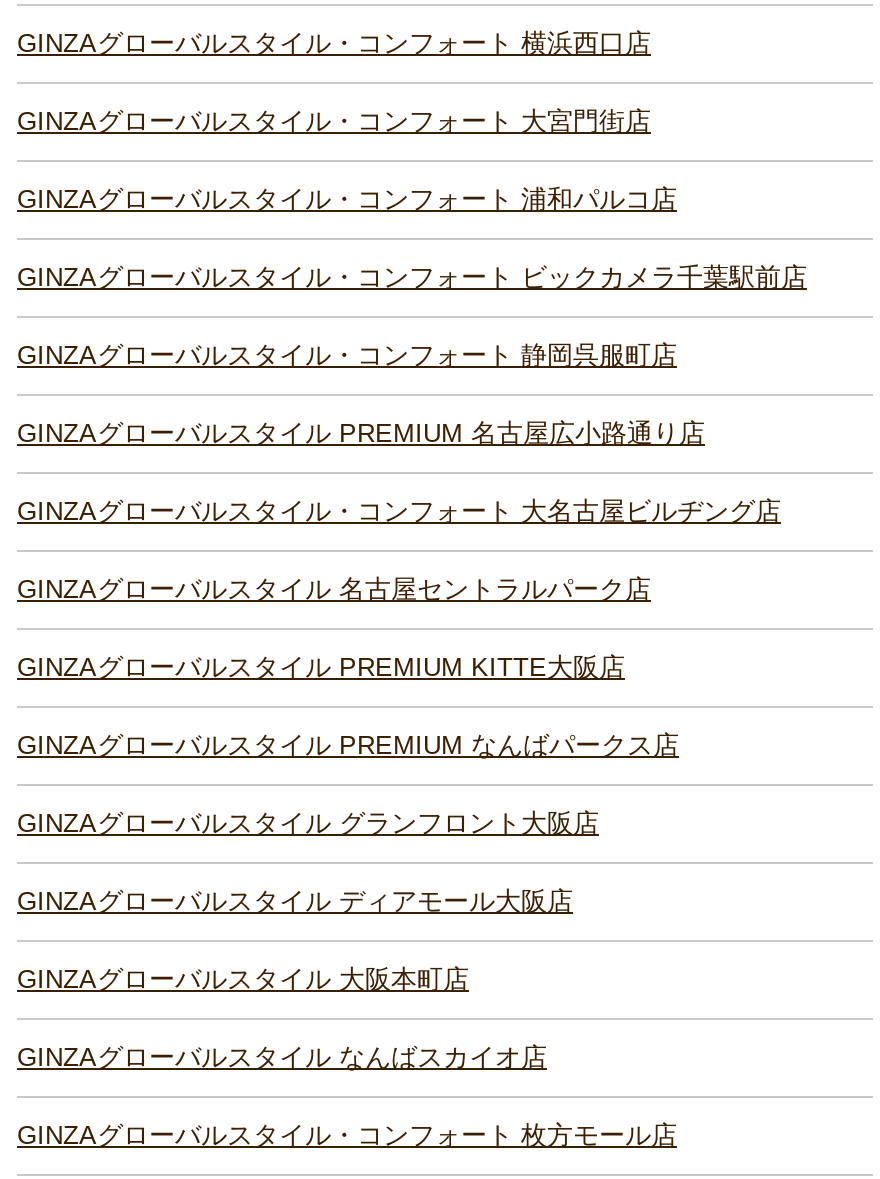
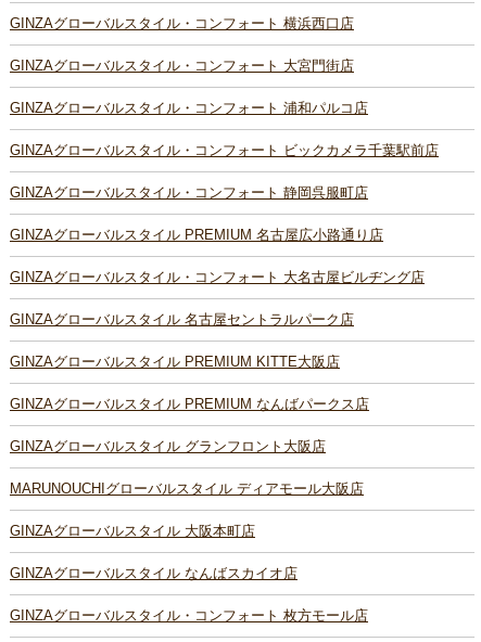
[17,886,573,916] GINZAグローバルスタイル ディアモール大阪店 -> [10,480,364,497] MARUNOUCHIグローバルスタイル ディアモール大阪店

